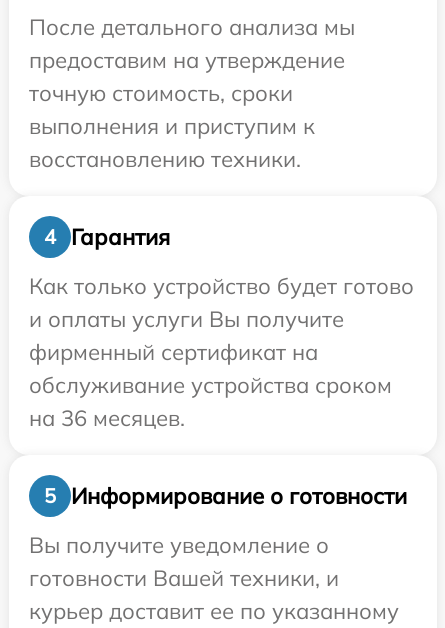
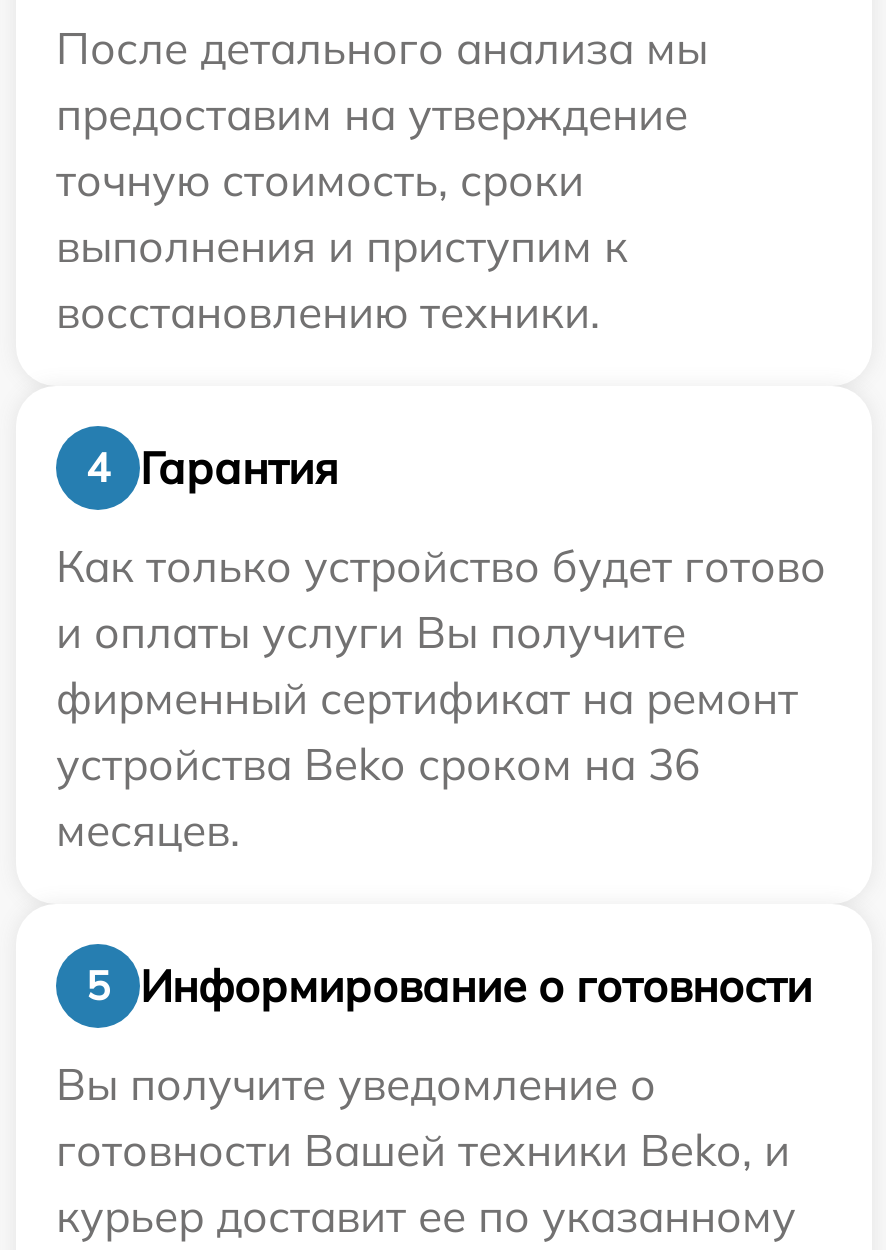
[29,338,392,432] фирменный сертификат на | обслуживание устройства сроком | на 36 месяцев. -> [56,670,798,858] фирменный сертификат на ремонт | устройства Beko сроком на 36 | месяцев.
[29,564,339,592] готовности Вашей техники, и -> [56,1122,790,1178] готовности Вашей техники Beko, и

